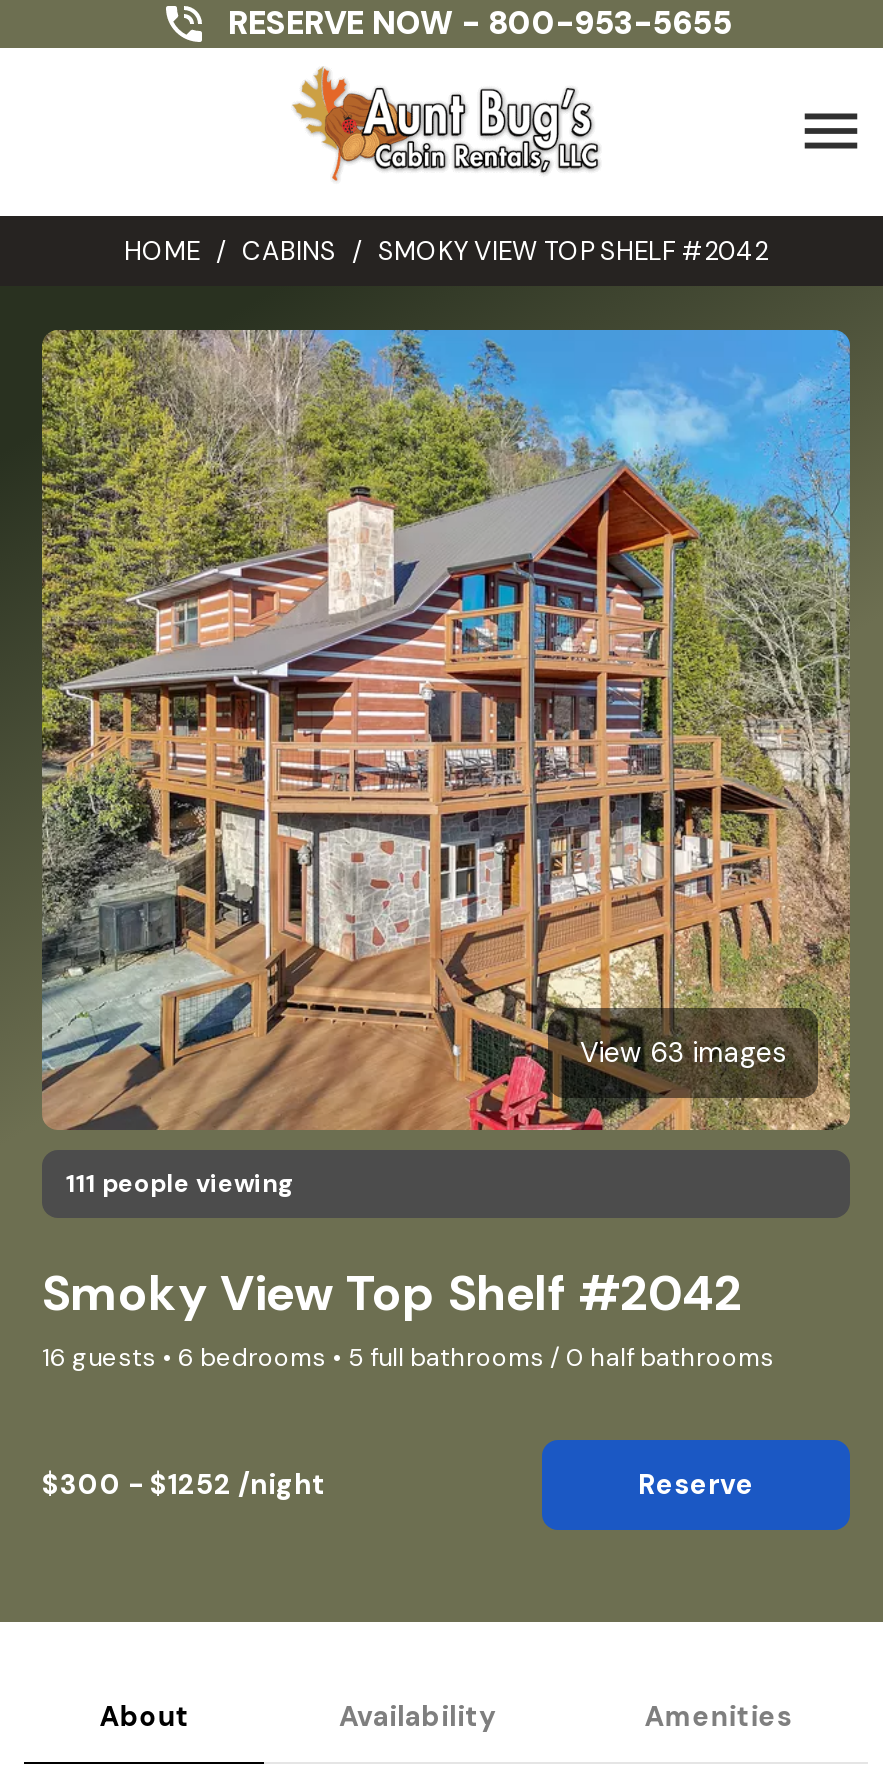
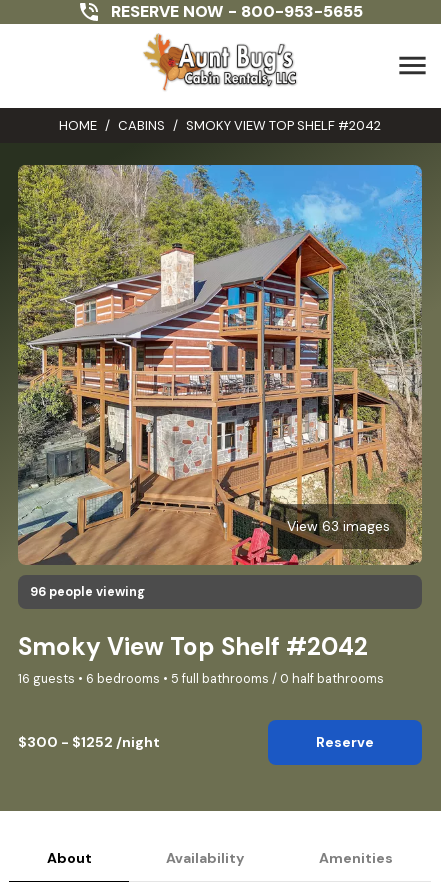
[66,1168,294,1200] 111 people viewing -> [30,584,145,600] 96 people viewing

